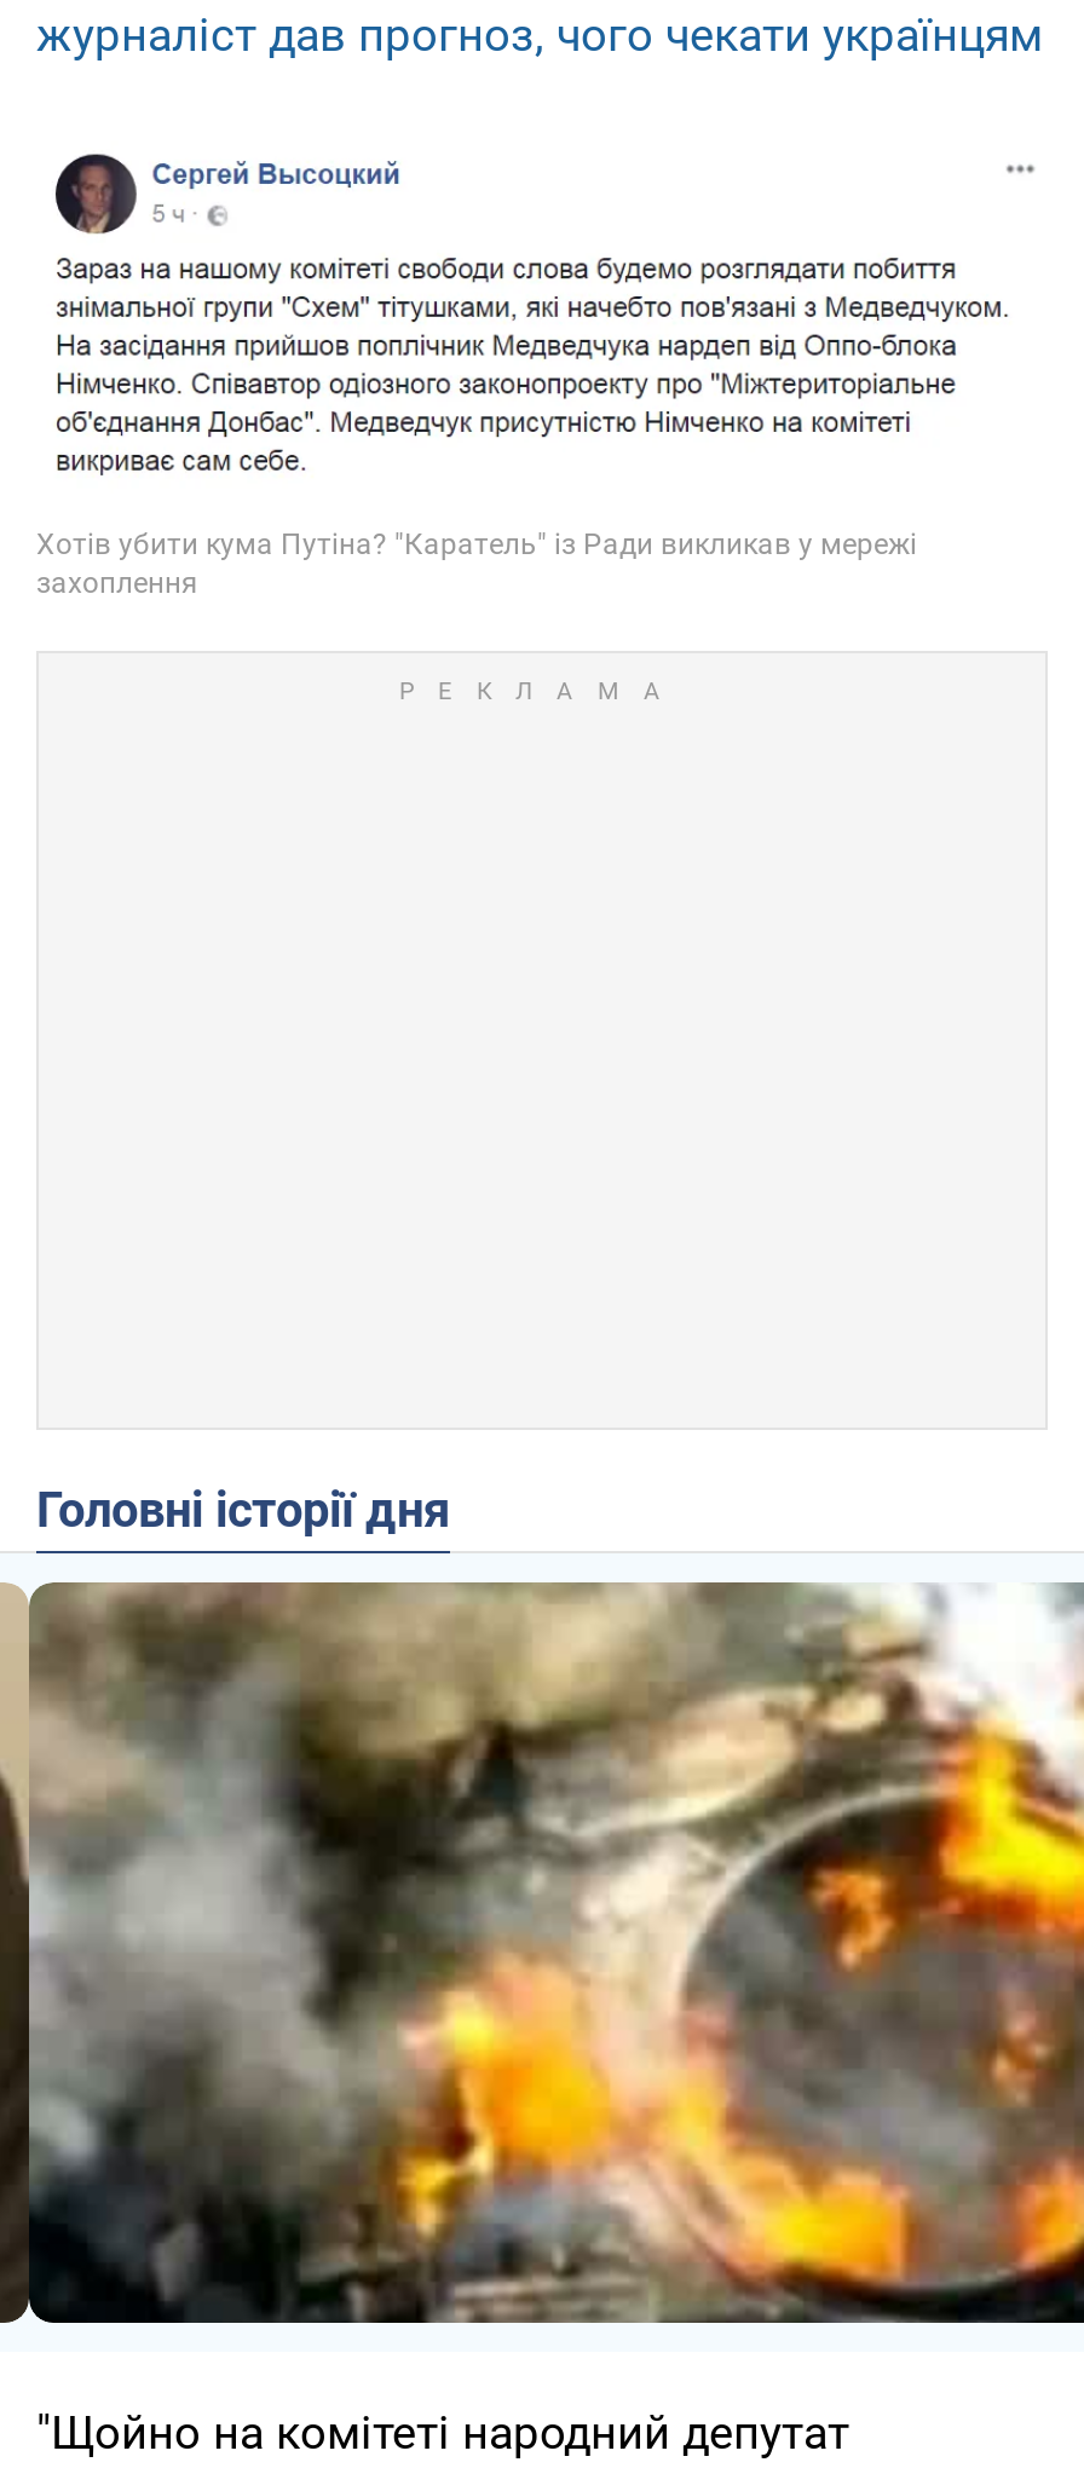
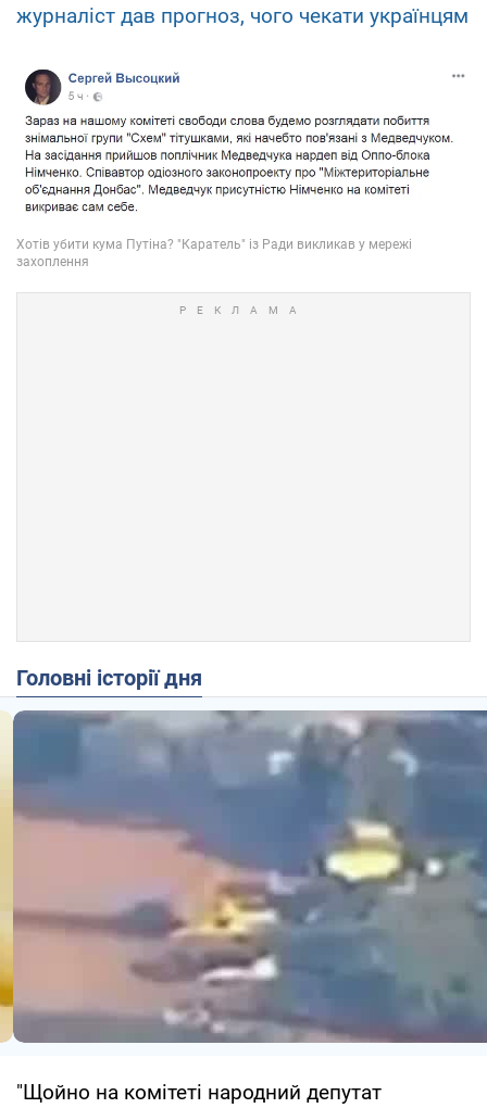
[7,1582,1077,2325] [image] -> [3,709,484,1044] [image]

